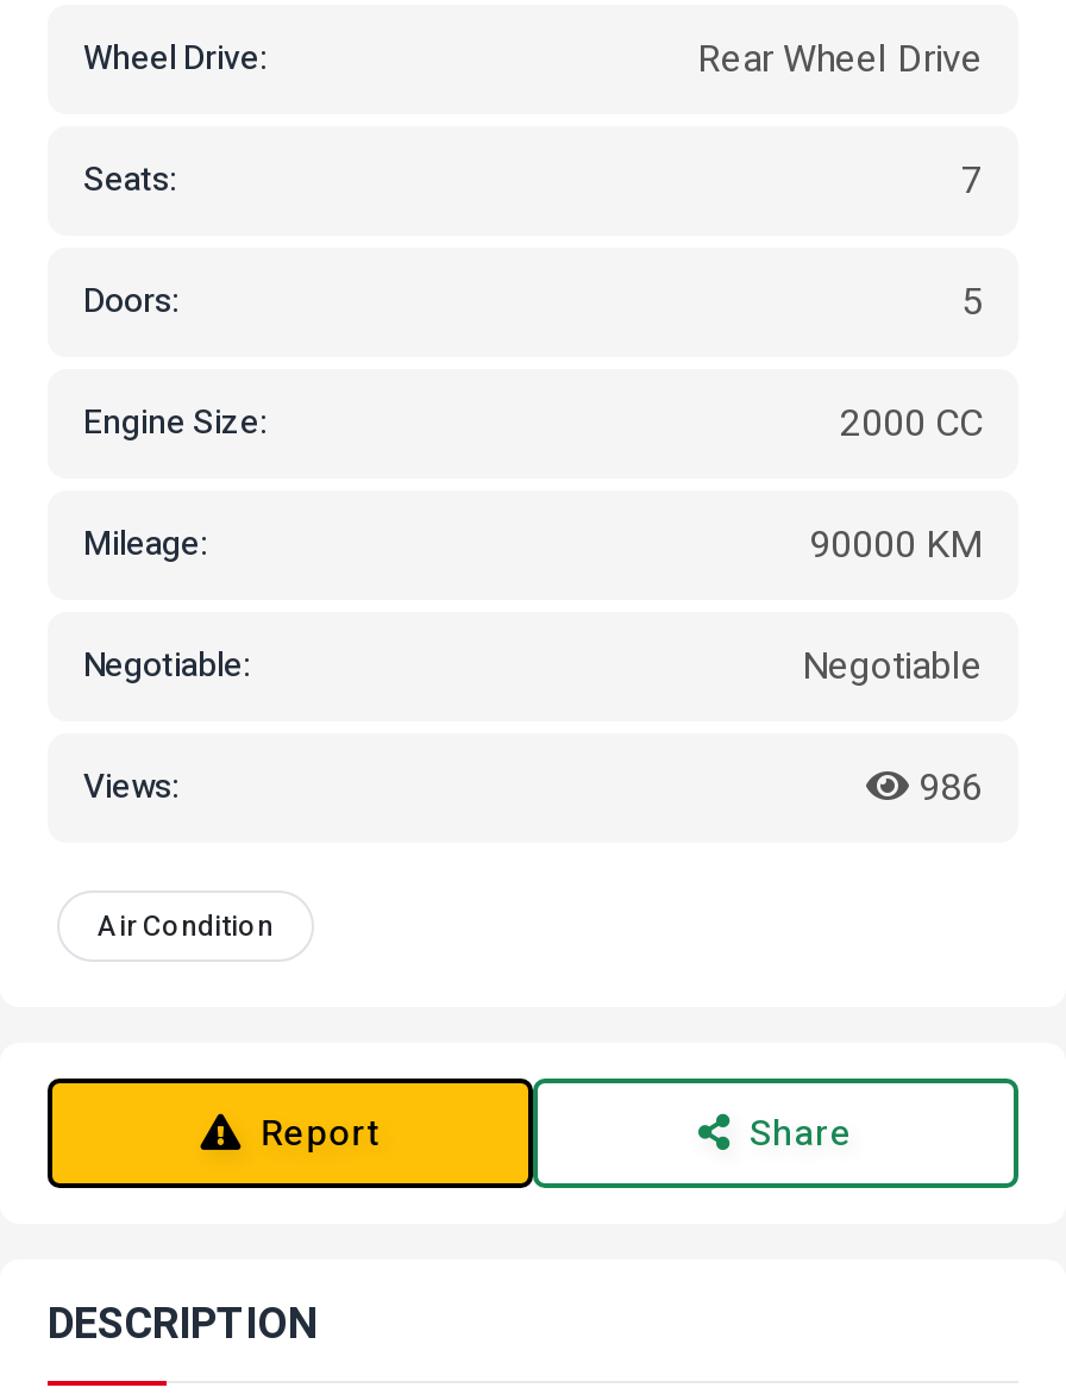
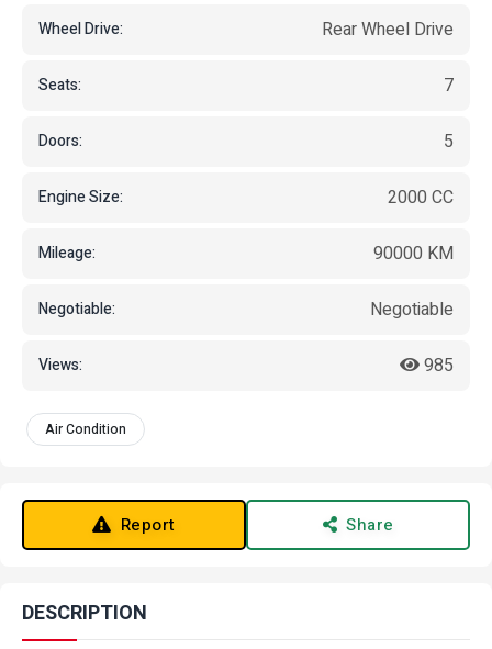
[909,759,983,817] 986 -> [420,353,454,379] 985

